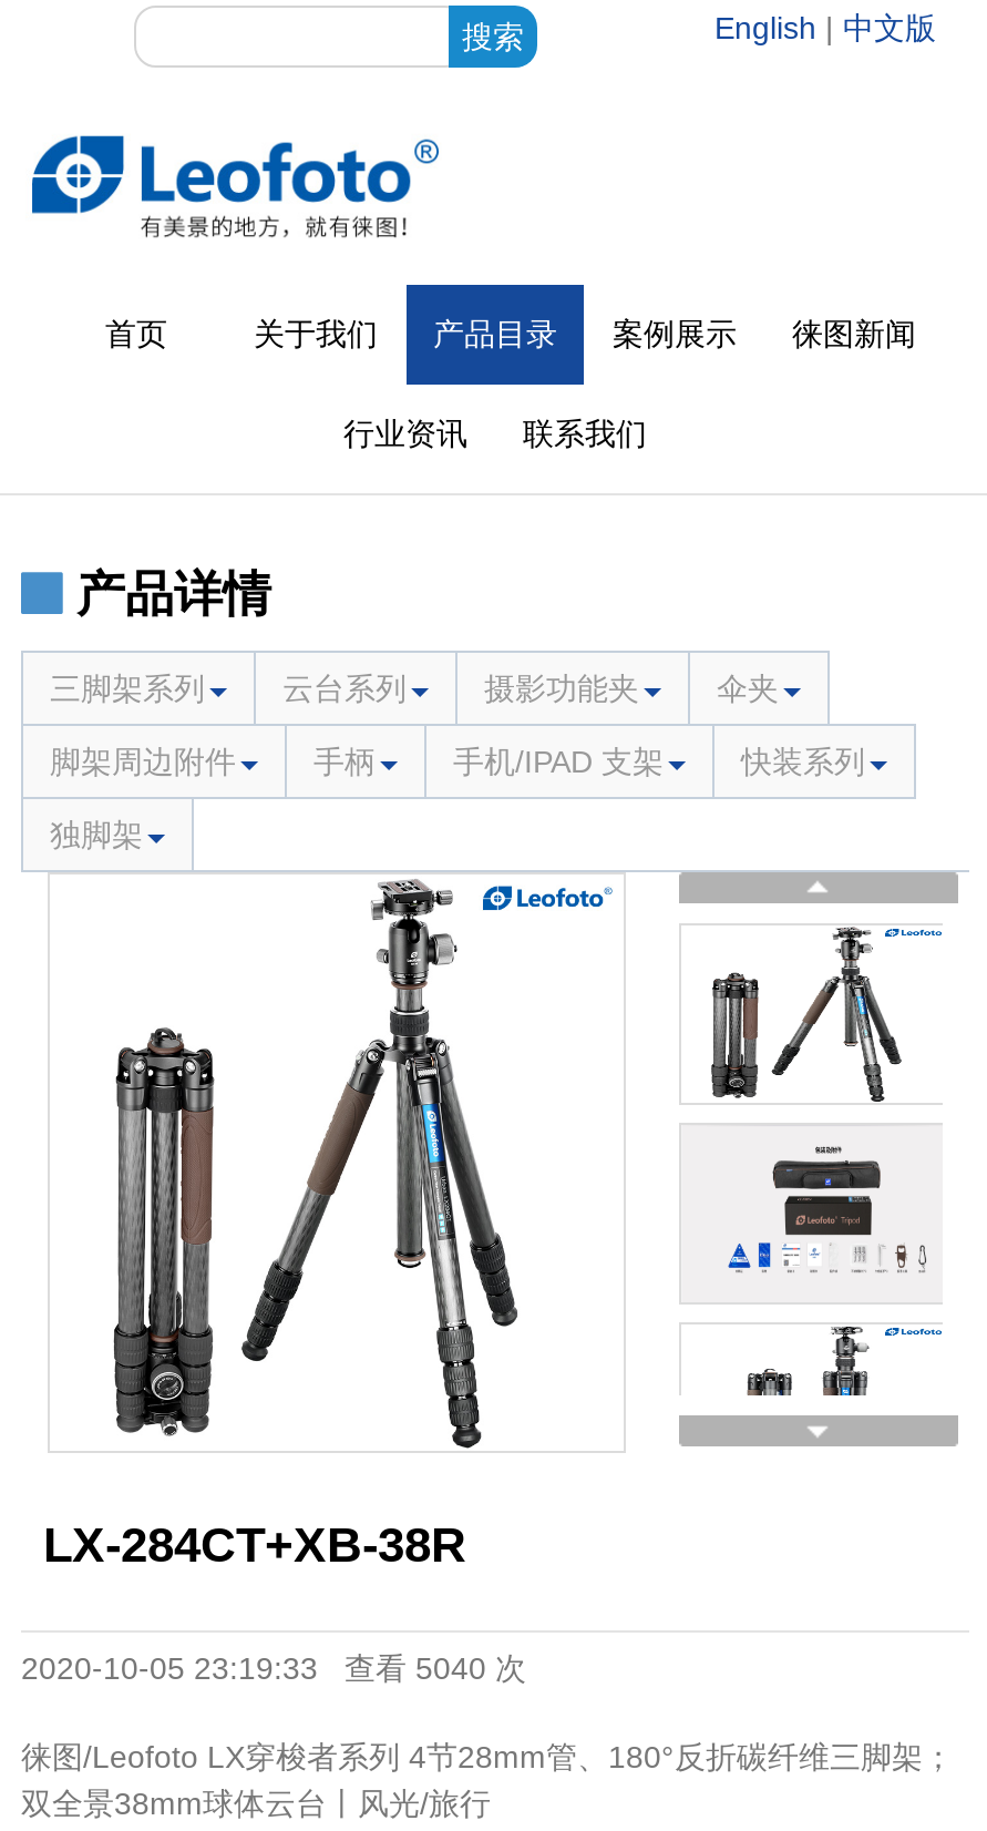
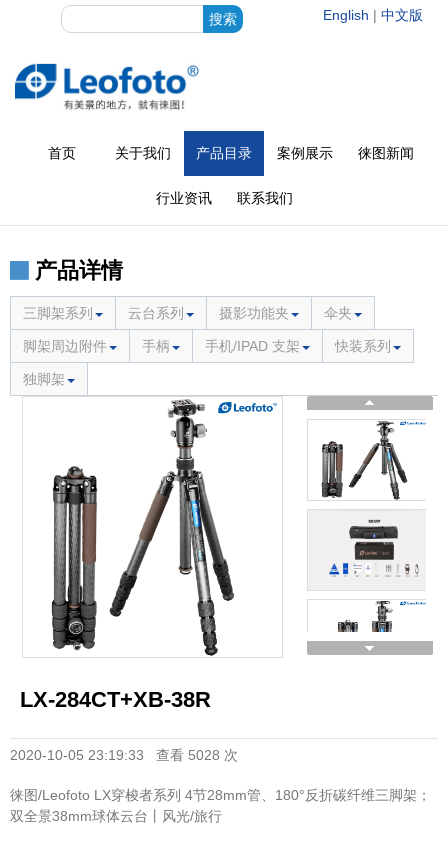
[21,1650,526,1685] 2020-10-05 23:19:33 查看 5040 次 -> [10,747,238,763] 2020-10-05 23:19:33 查看 5028 次

